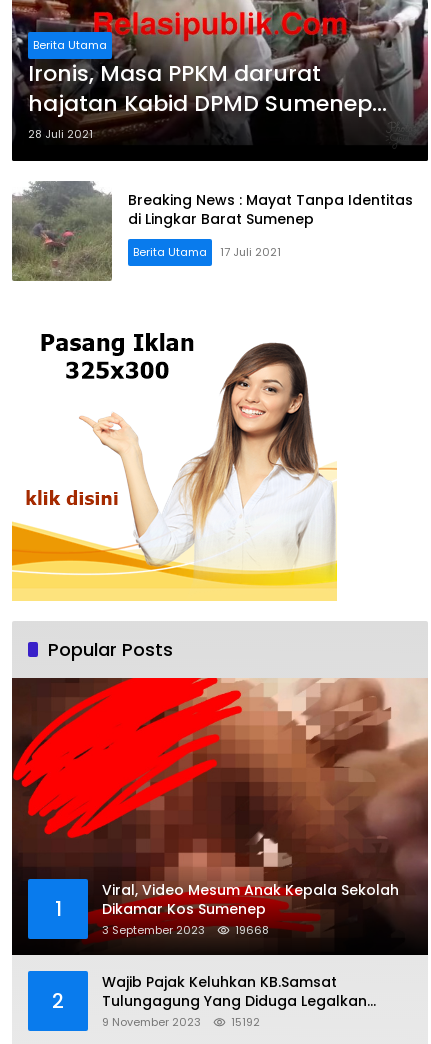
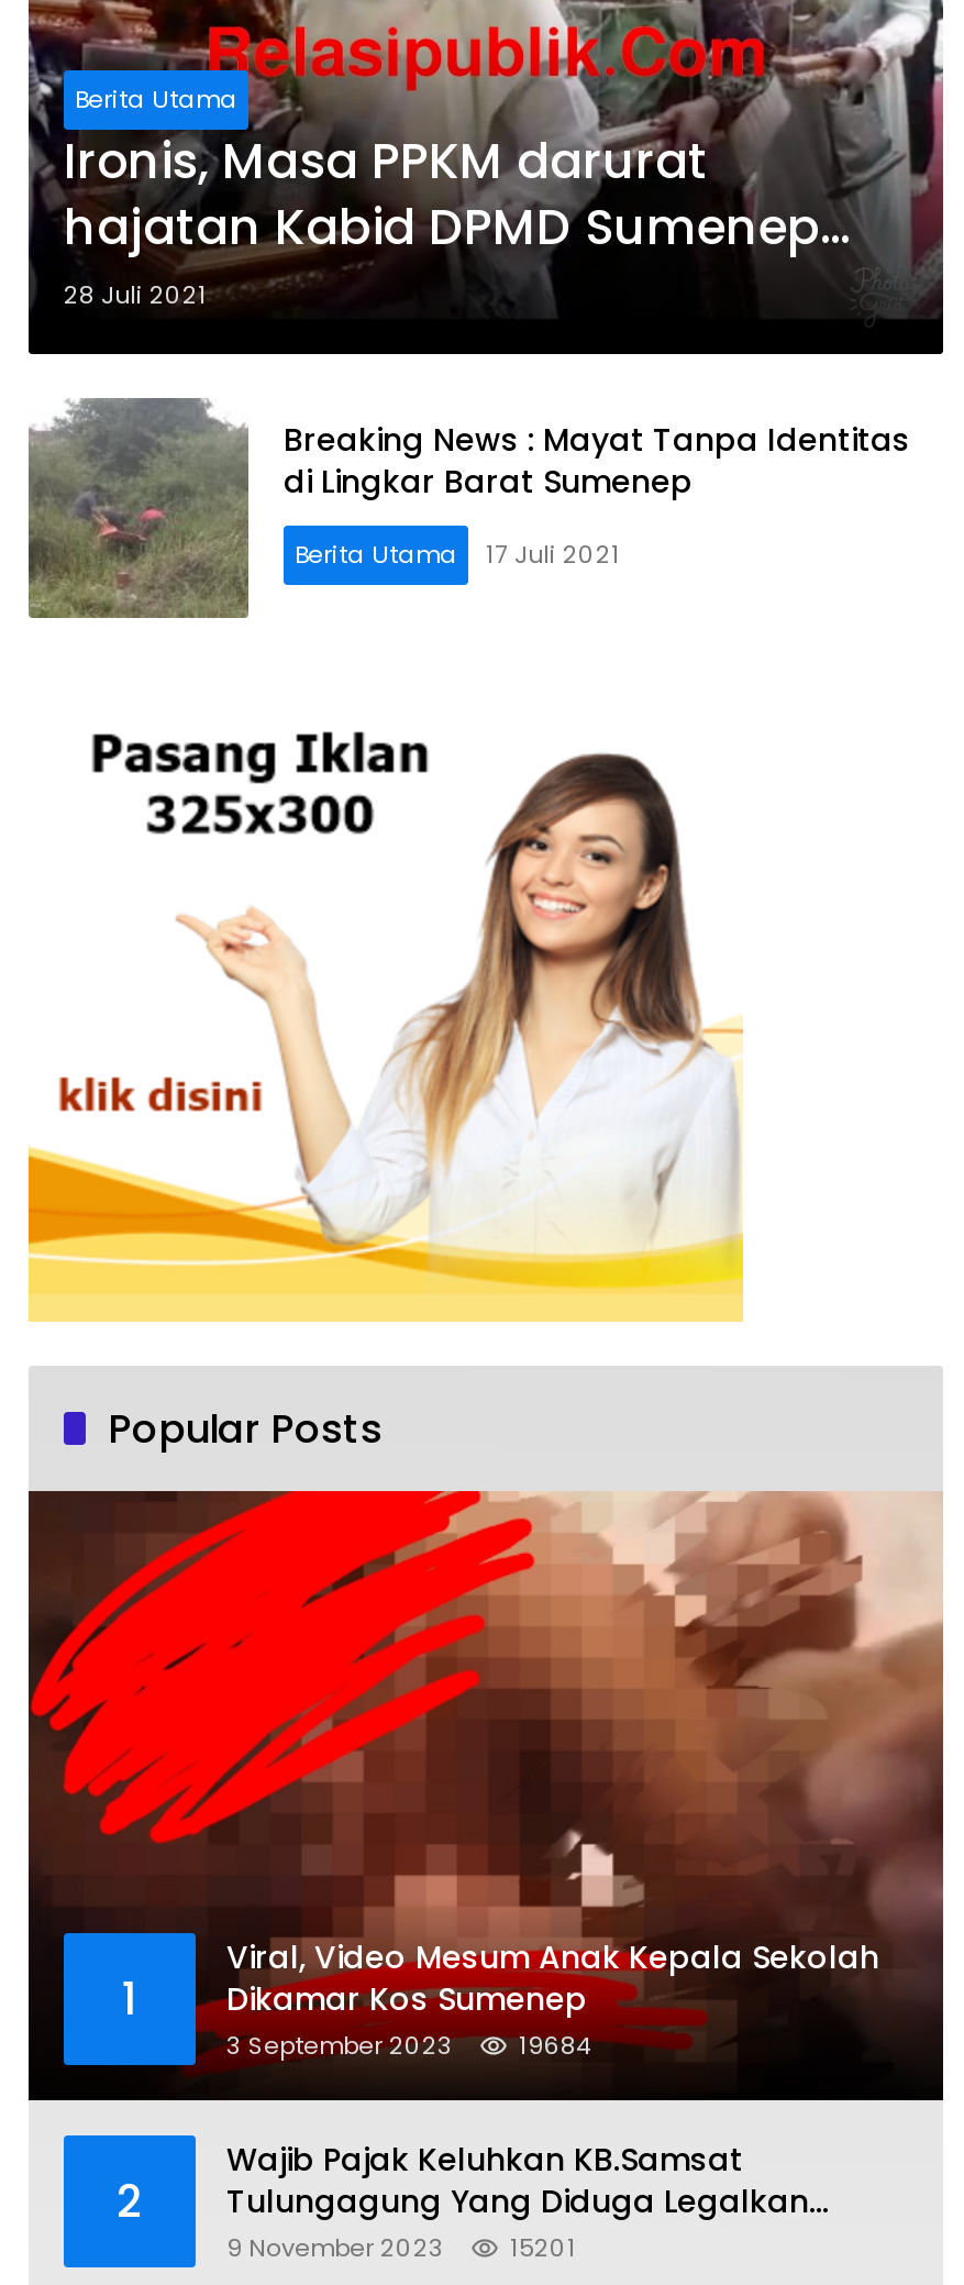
[102,922,269,938] 3 September 2023 19668 -> [226,2028,591,2063] 3 September 2023 19684
[231,1014,260,1030] 15192 -> [510,2230,576,2265] 15201

